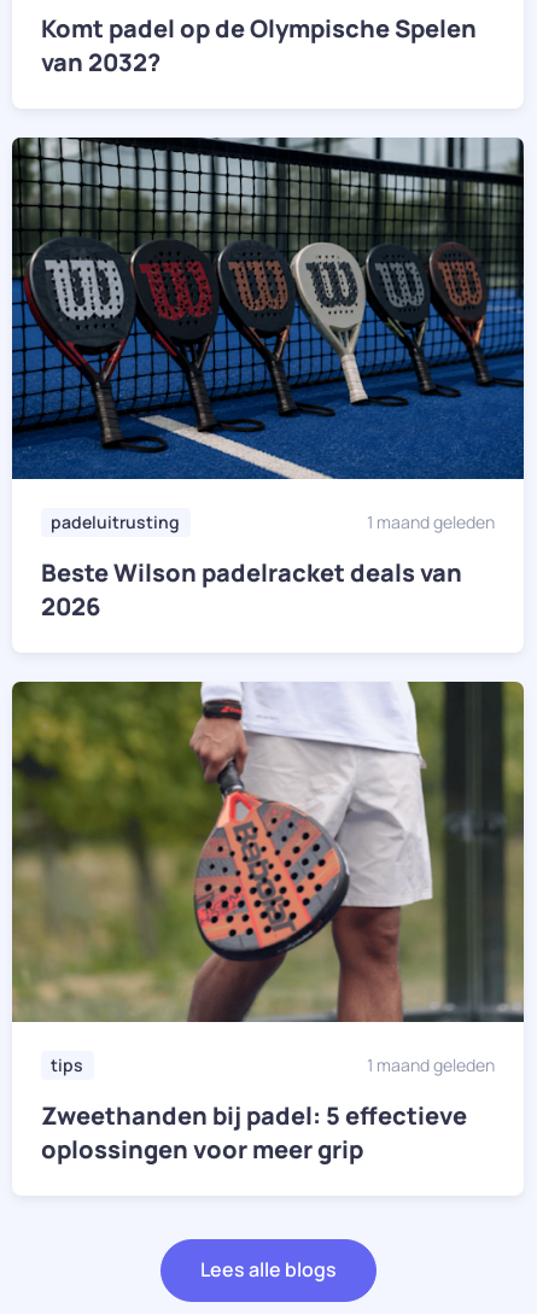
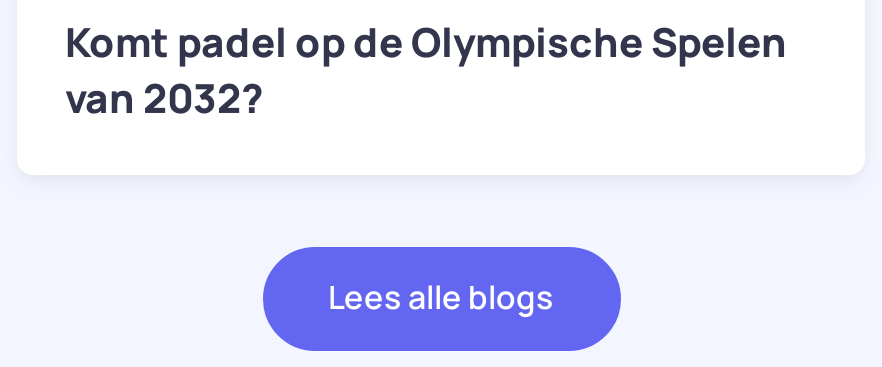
[11,136,525,622] [image] | padeluitrusting | 1 maand geleden | Beste Wilson padelracket deals van | 2026 -> none
[11,681,525,1165] [image] | tips | 1 maand geleden | Zweethanden bij padel: 5 effectieve | oplossingen voor meer grip -> none

